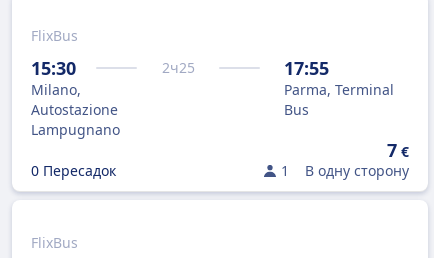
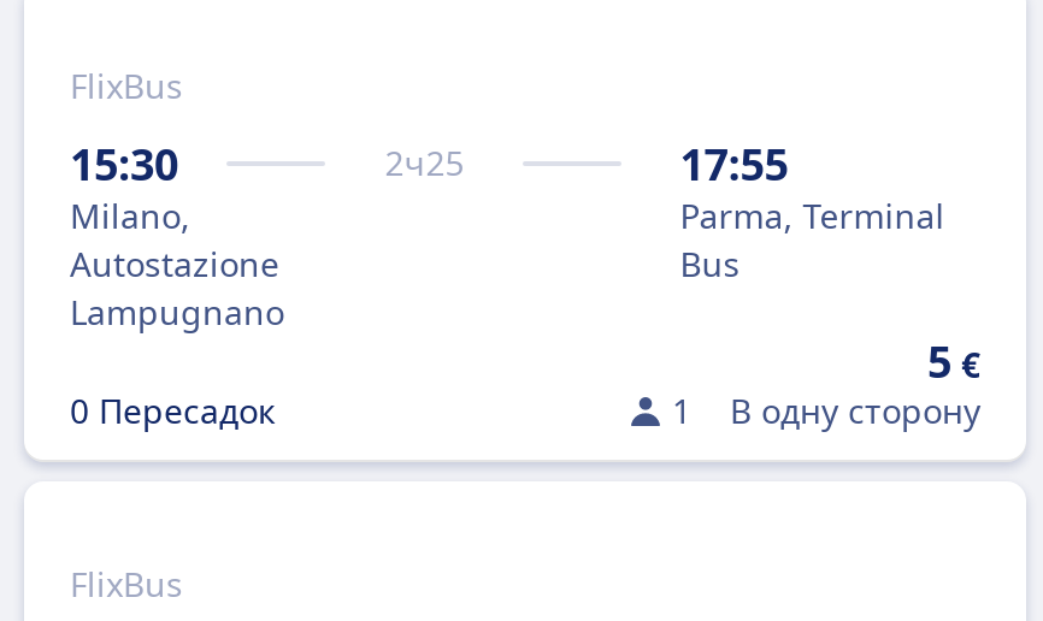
[387,138,409,162] 7 € -> [927,332,980,390] 5 €

